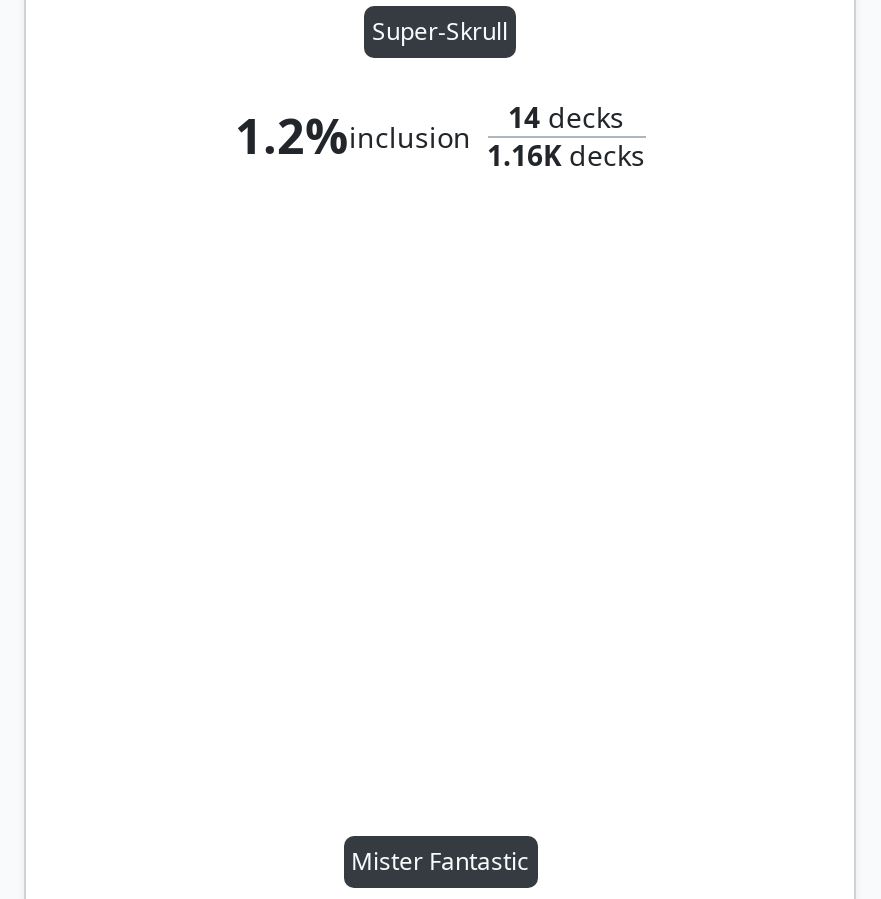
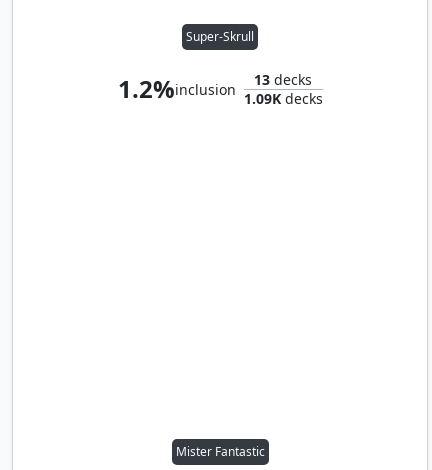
[508,98,624,136] 14 decks -> [254,70,312,89] 13 decks
[487,136,645,174] 1.16K decks -> [243,89,322,108] 1.09K decks

